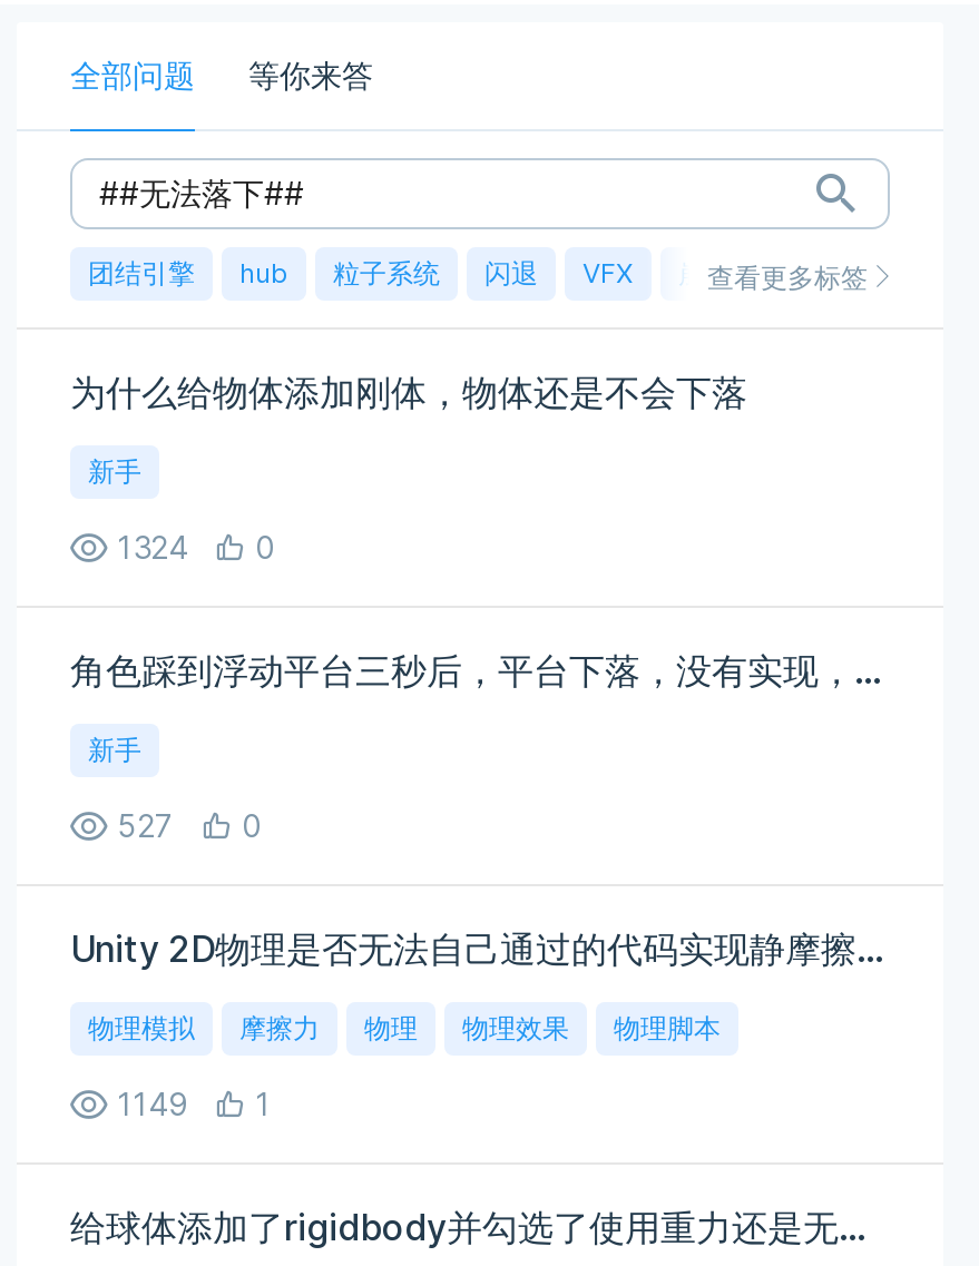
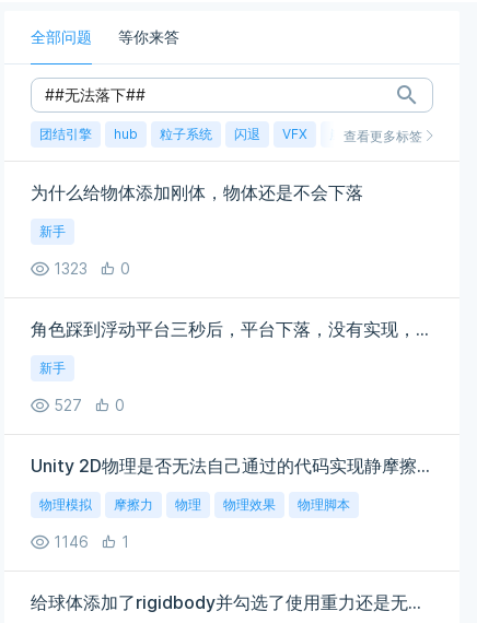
[117,528,275,566] 1324 0 -> [54,259,130,278] 1323 0
[117,1085,271,1122] 1149 1 -> [54,532,129,551] 1146 1

